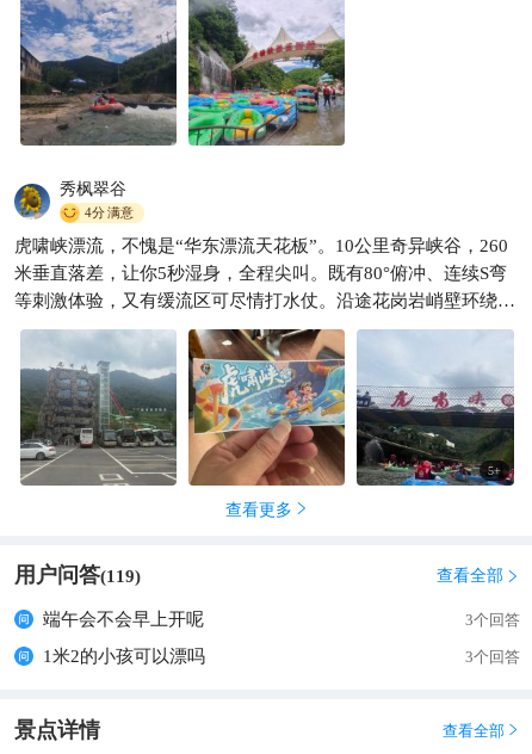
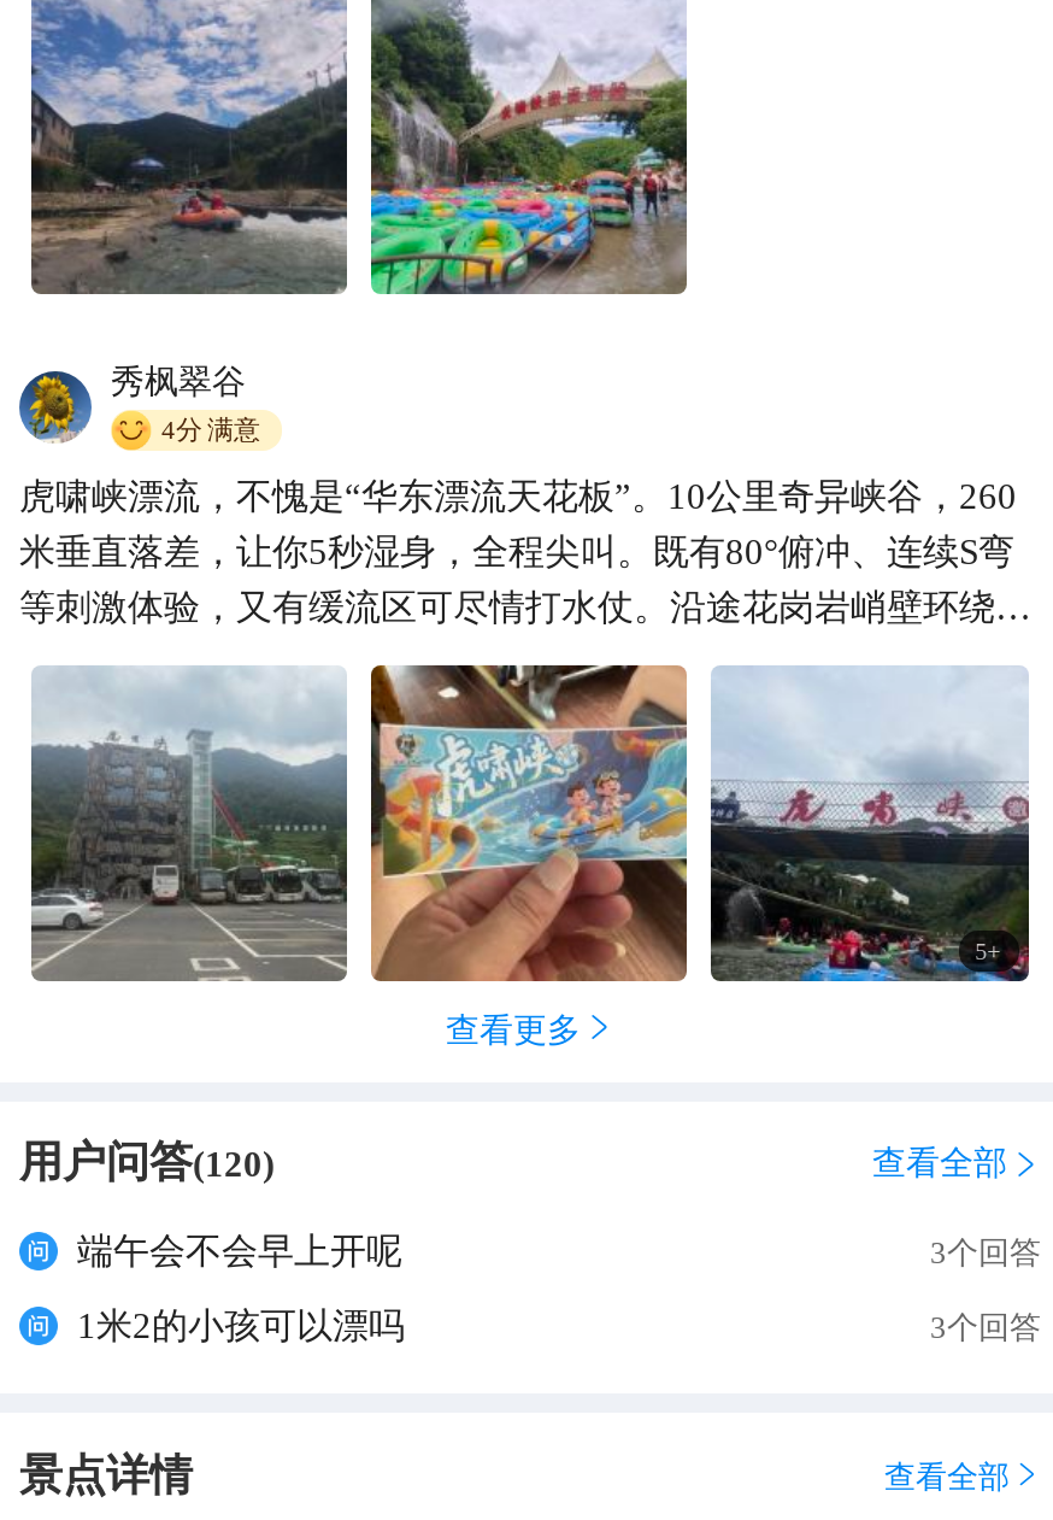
[14,564,141,587] 用户问答(119) -> [19,1139,275,1187] 用户问答(120)

